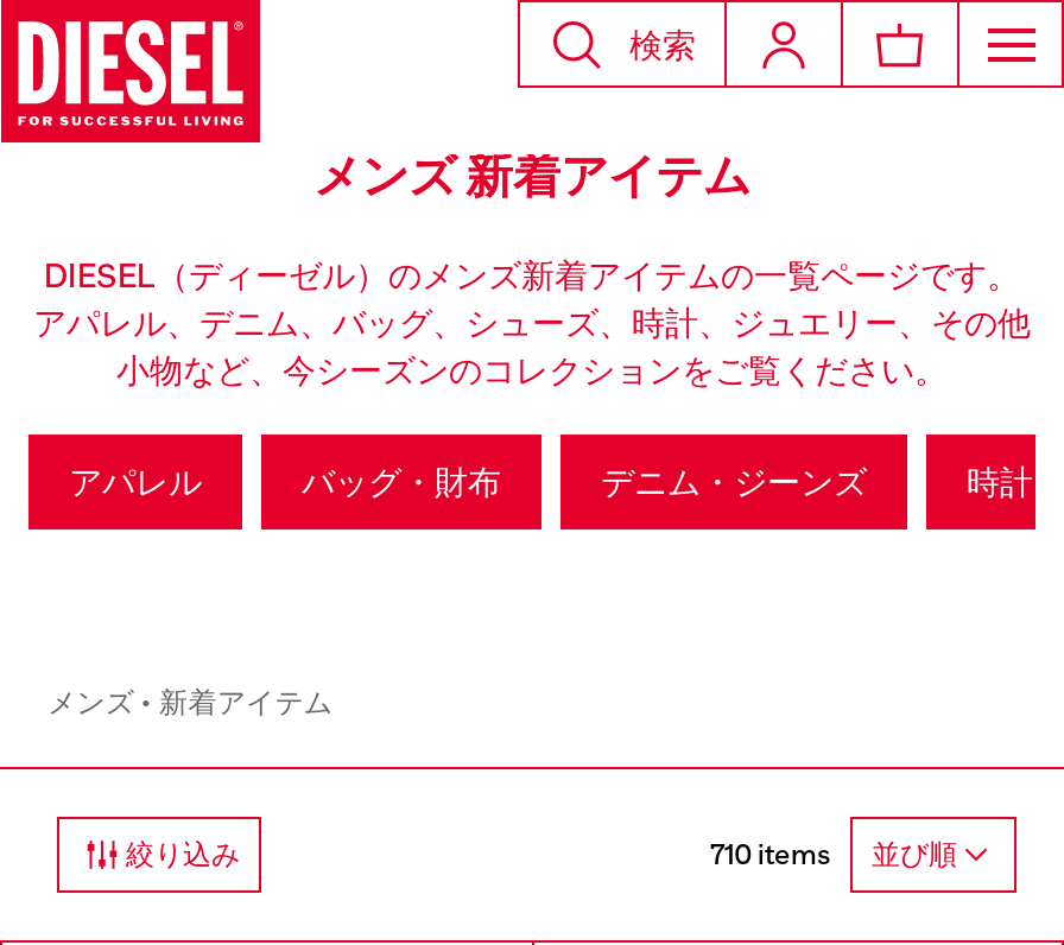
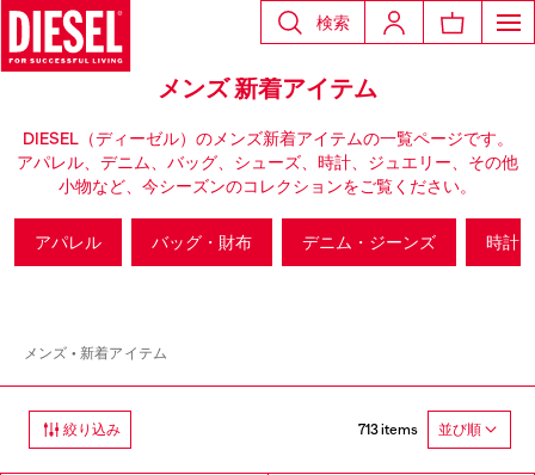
[710,837,957,871] 710 items 並び順 -> [358,421,481,438] 713 items 並び順

